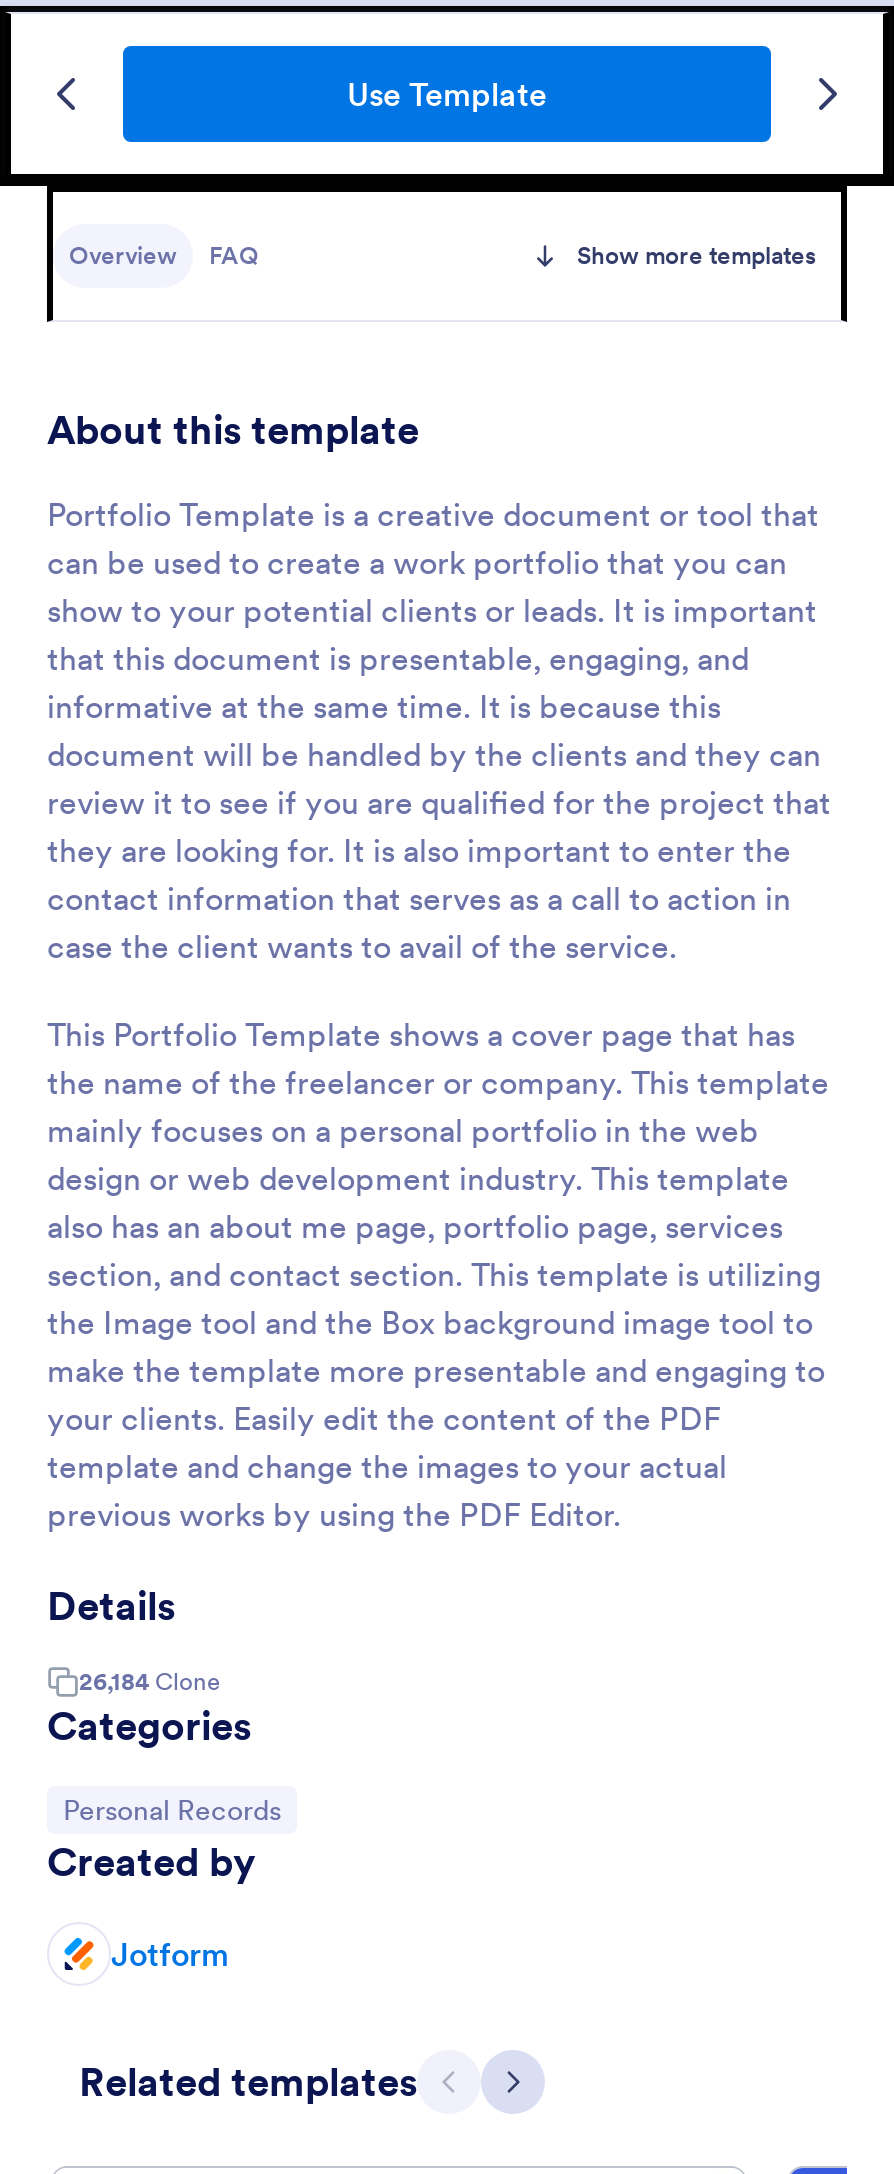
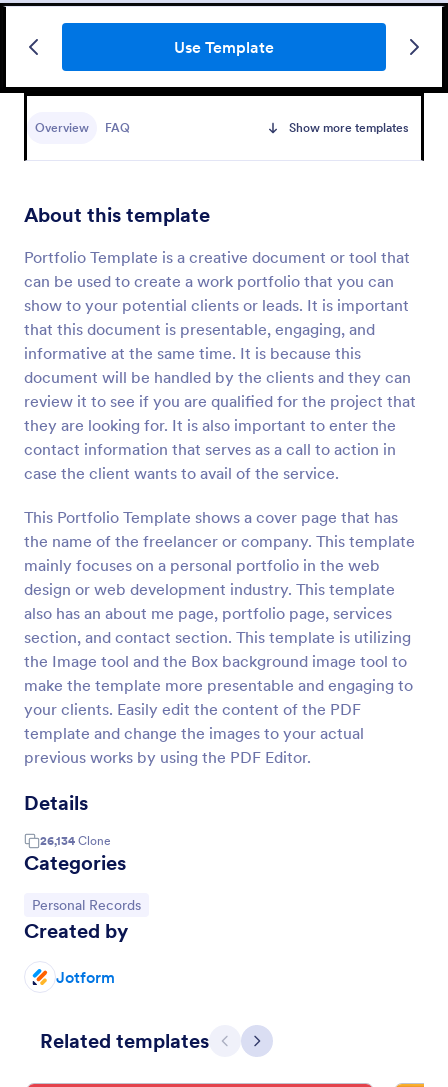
[79,1666,221,1696] 26,184 Clone -> [40,833,111,848] 26,134 Clone

